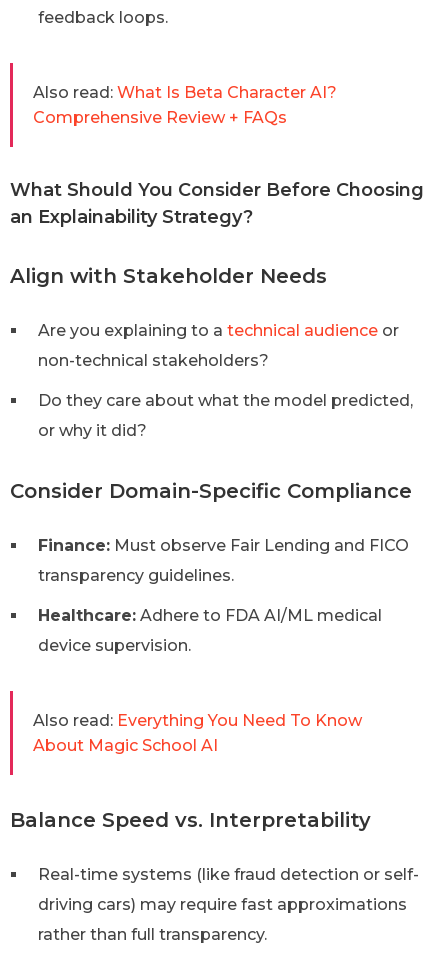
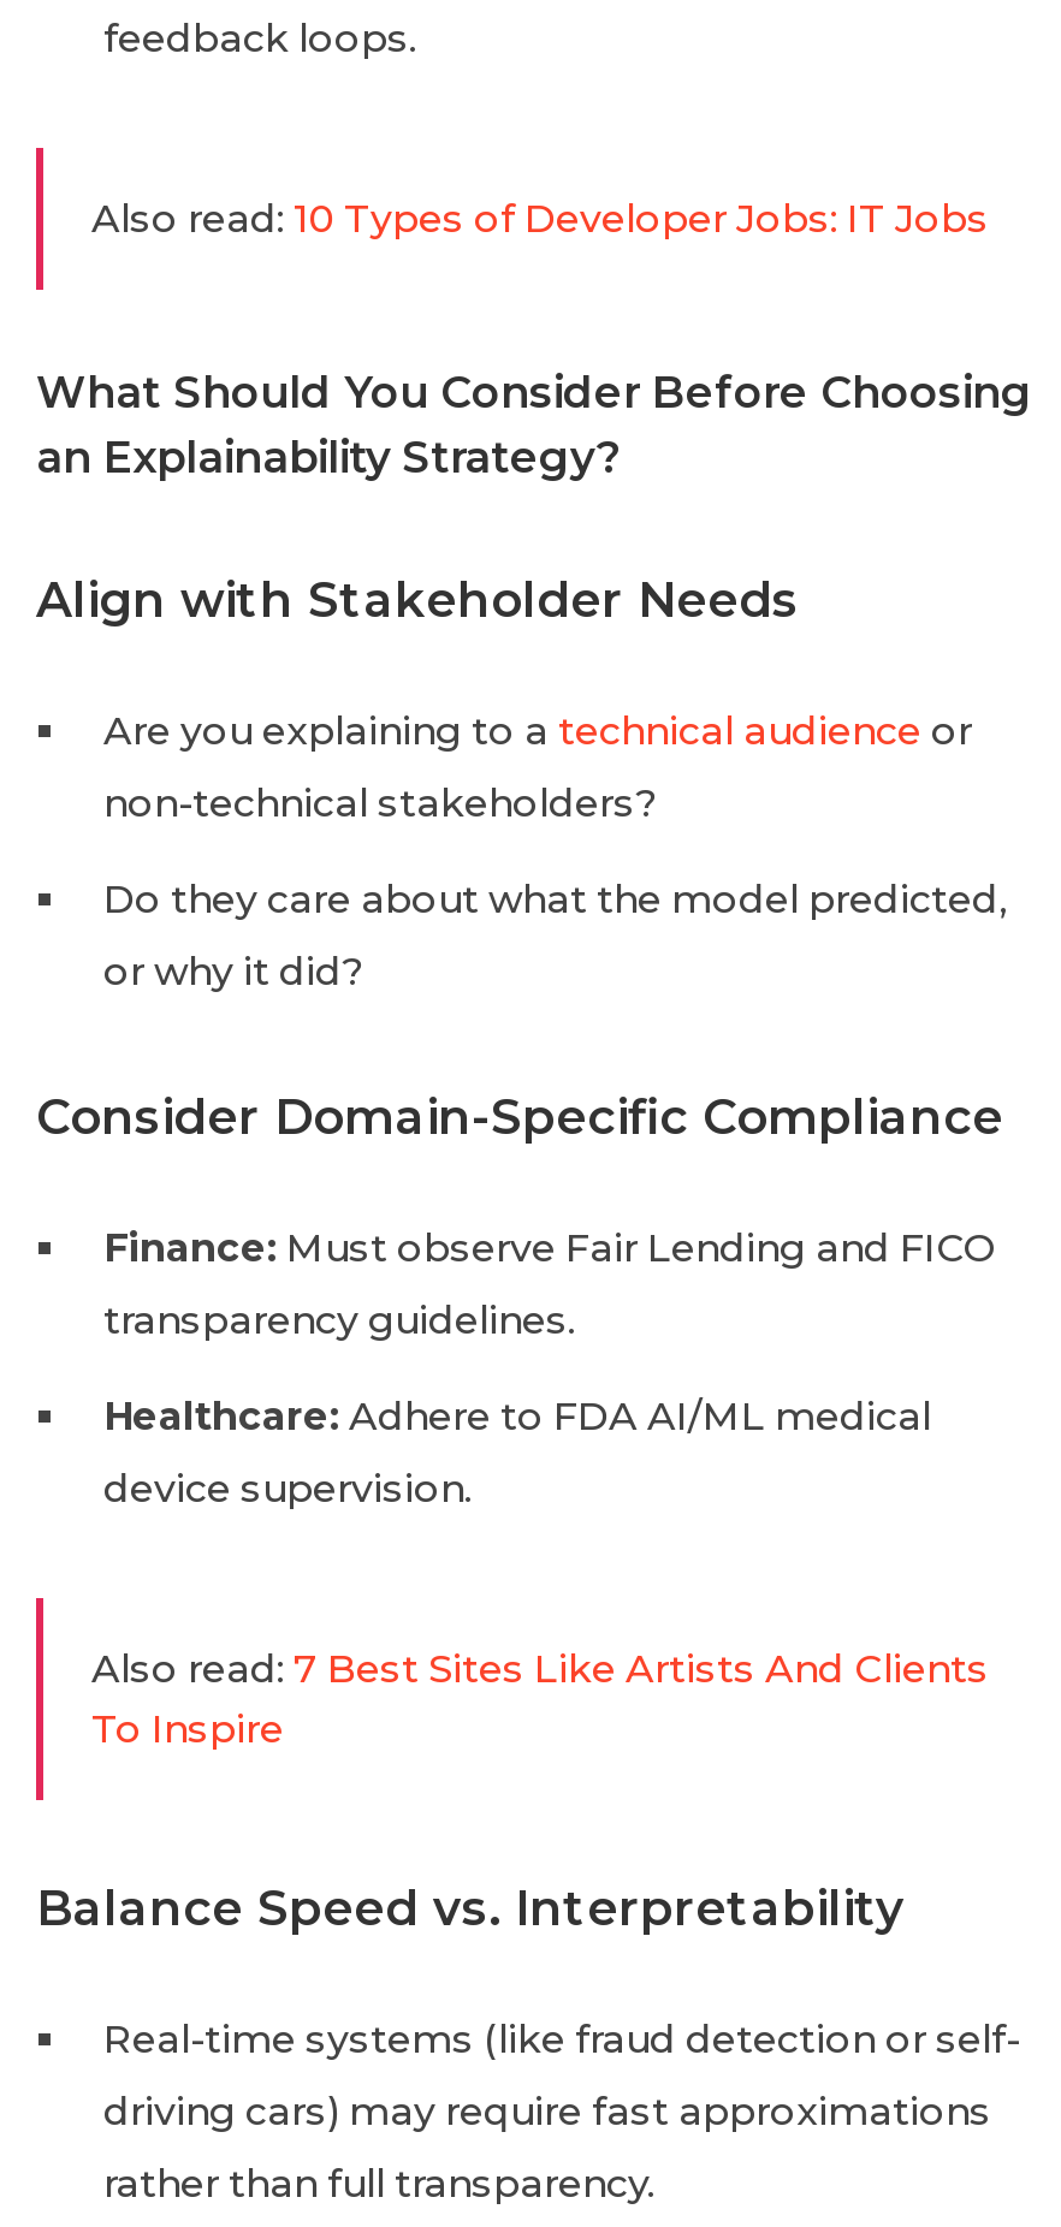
[33,83,337,127] Also read: What Is Beta Character AI? | Comprehensive Review + FAQs -> [91,196,989,241] Also read: 10 Types of Developer Jobs: IT Jobs
[33,711,362,755] Also read: Everything You Need To Know | About Magic School AI -> [91,1646,989,1752] Also read: 7 Best Sites Like Artists And Clients | To Inspire

